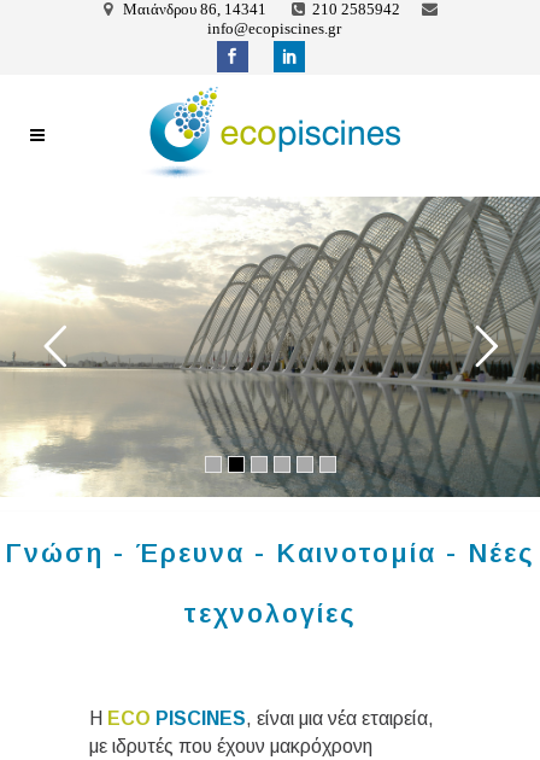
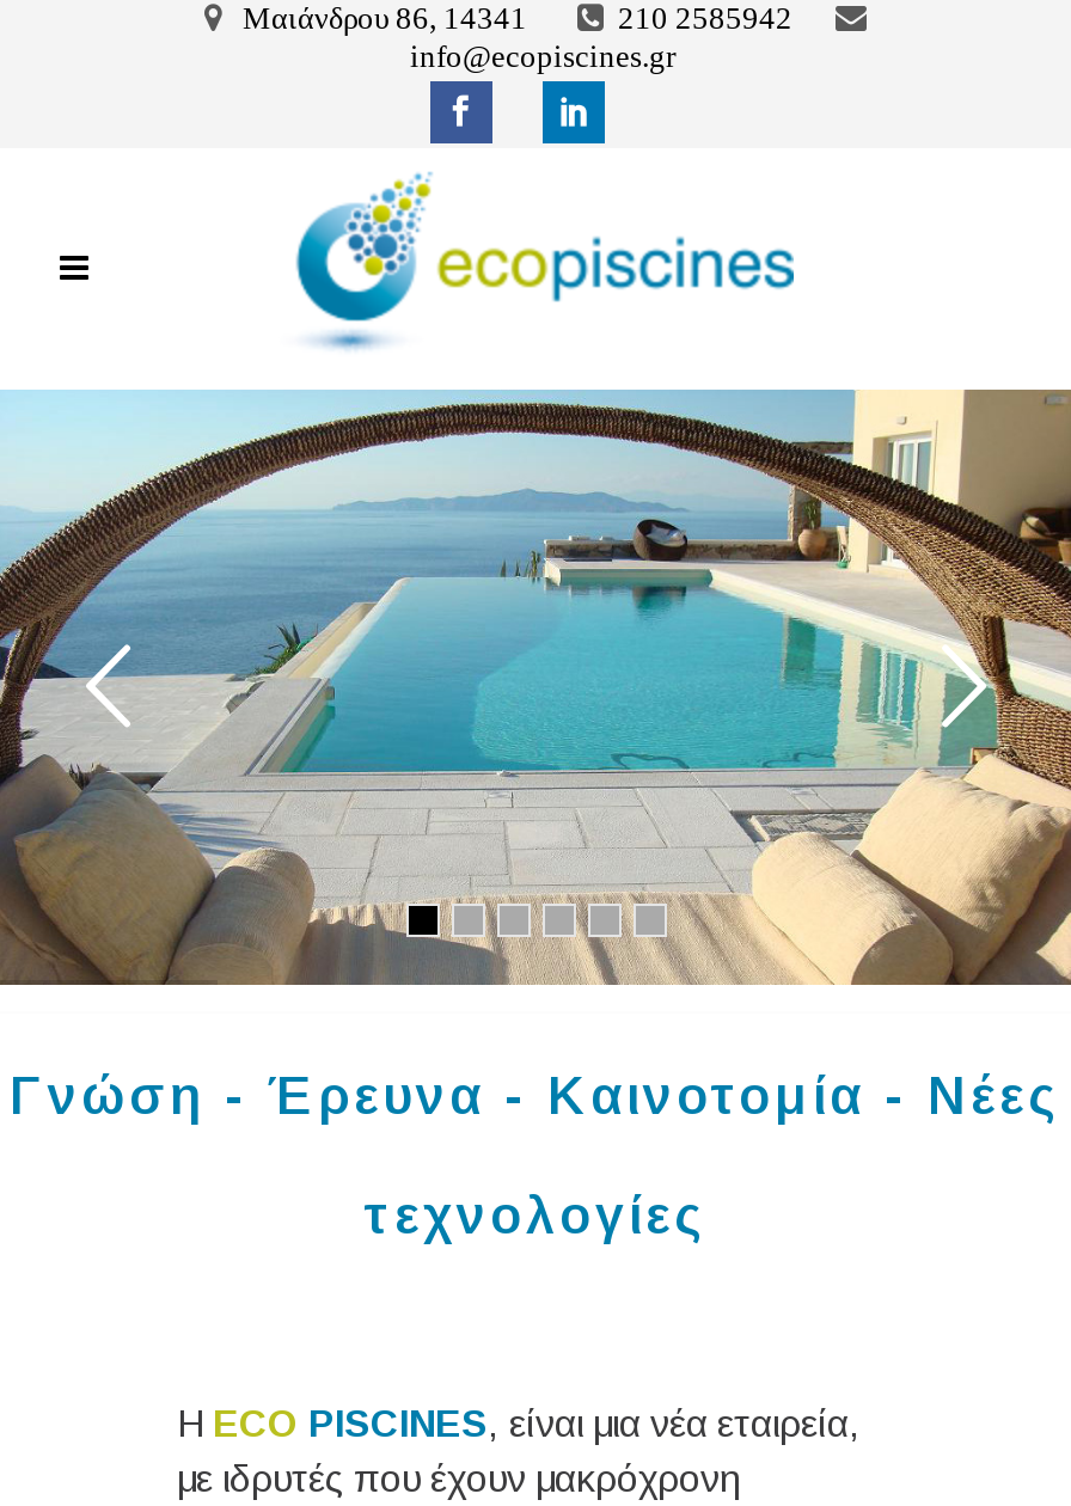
[4,195,536,498] [image] -> [7,387,1064,987] [image]

